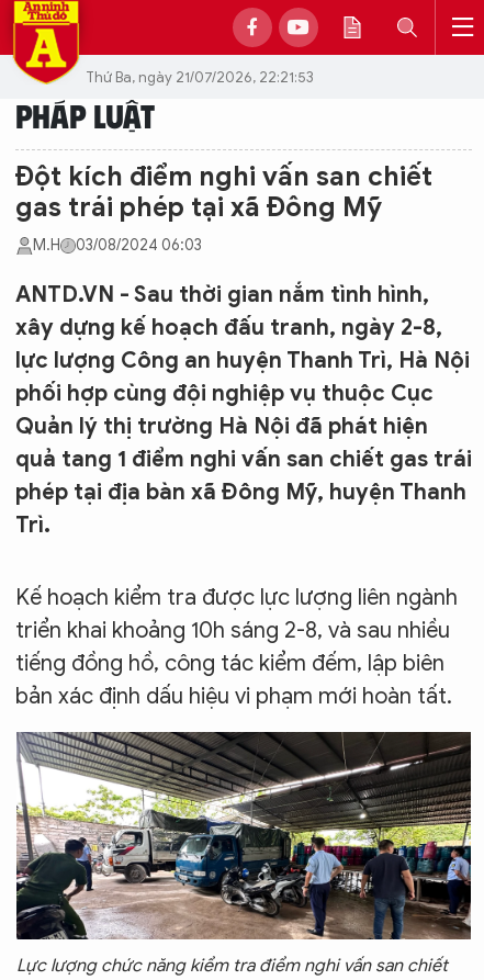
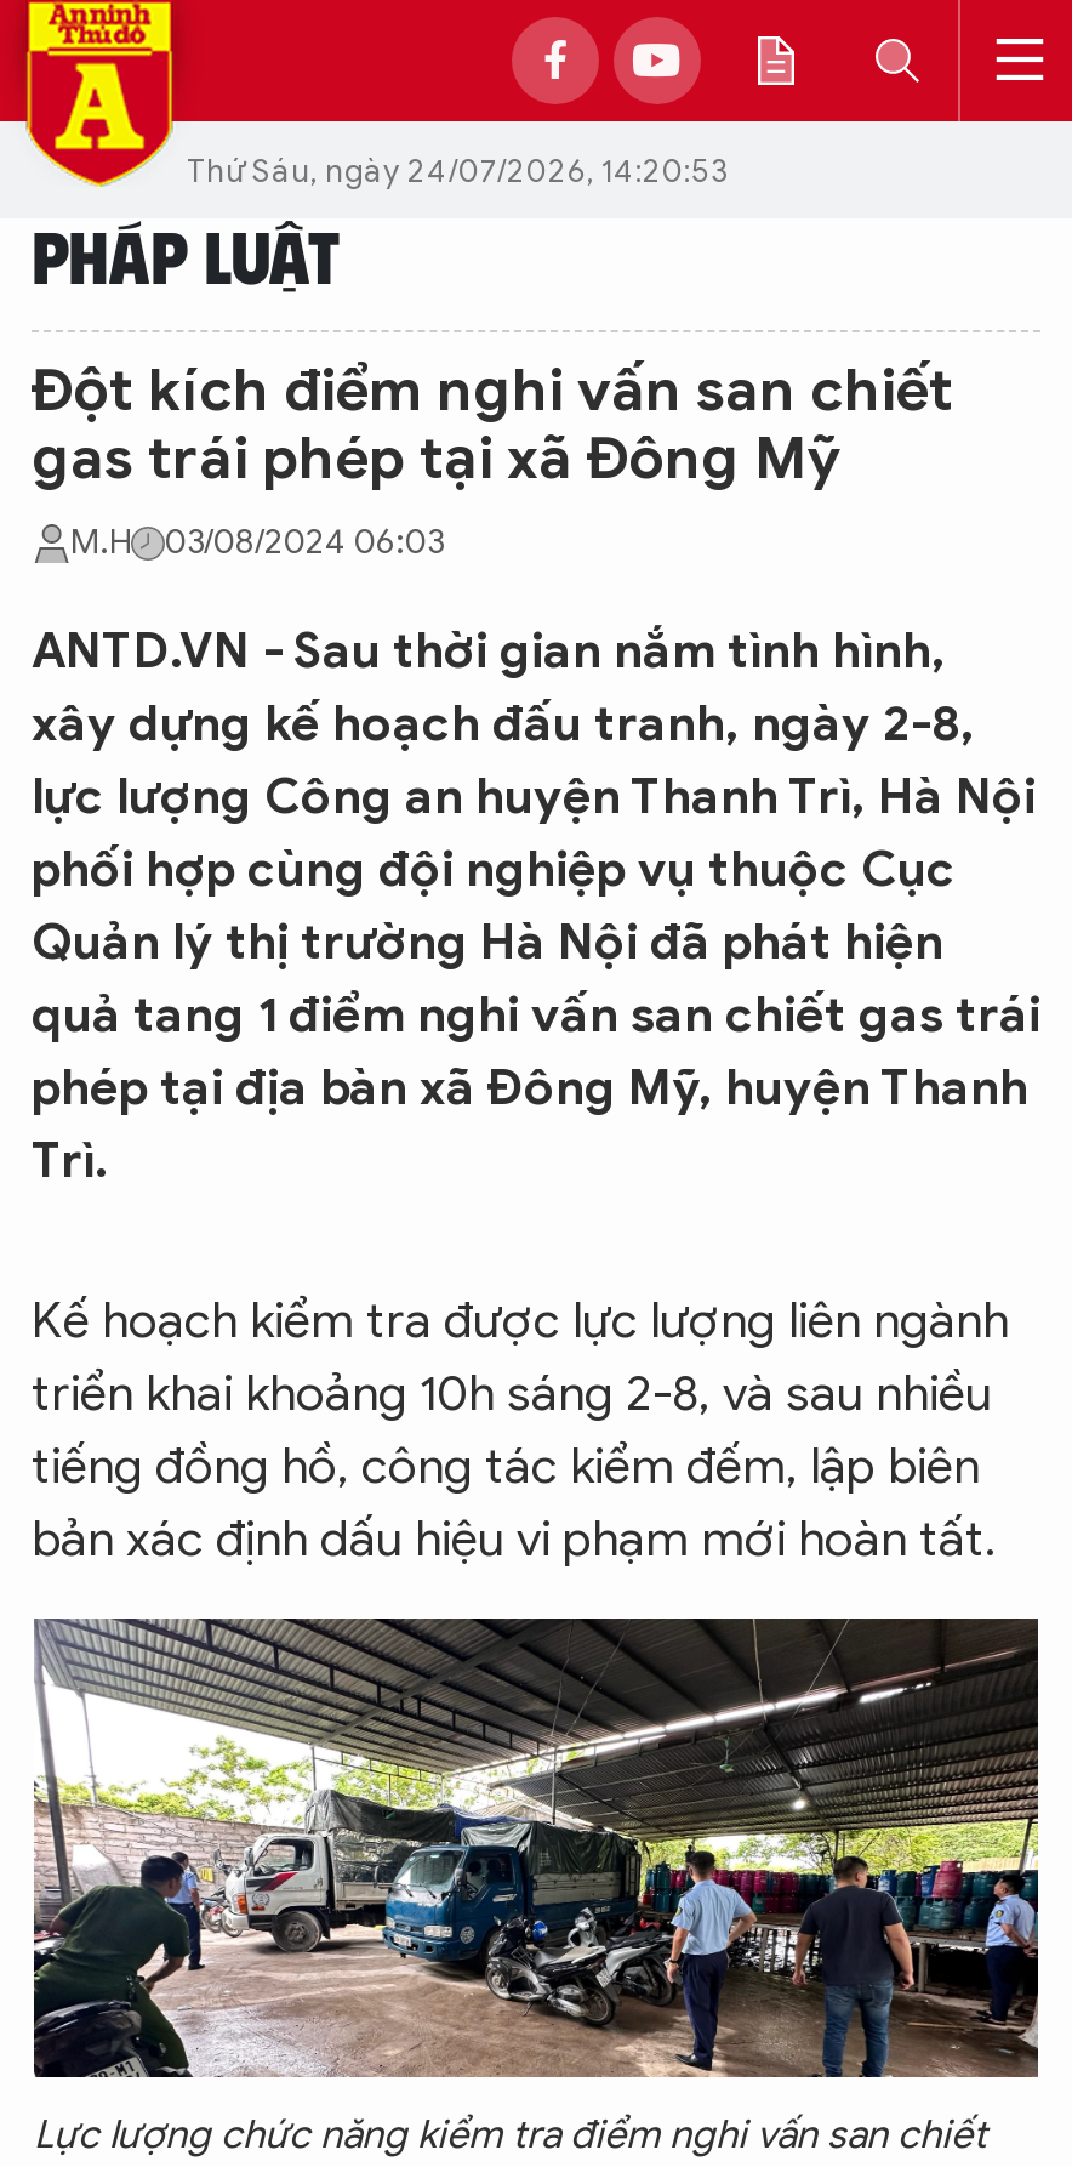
[86,67,314,86] Thứ Ba, ngày 21/07/2026, 22:21:53 -> [187,149,728,190] Thứ Sáu, ngày 24/07/2026, 14:20:53

